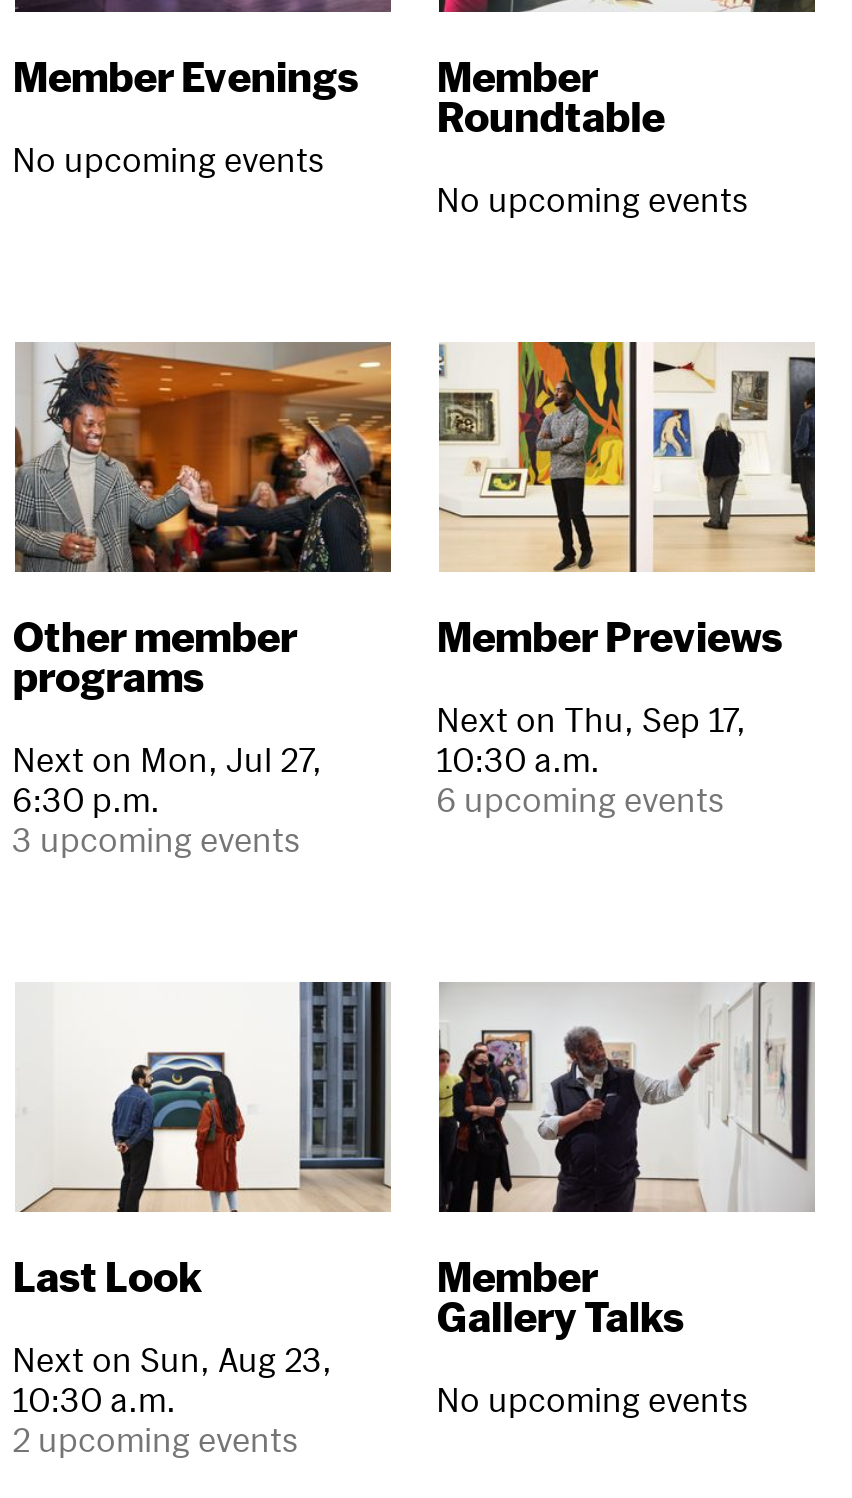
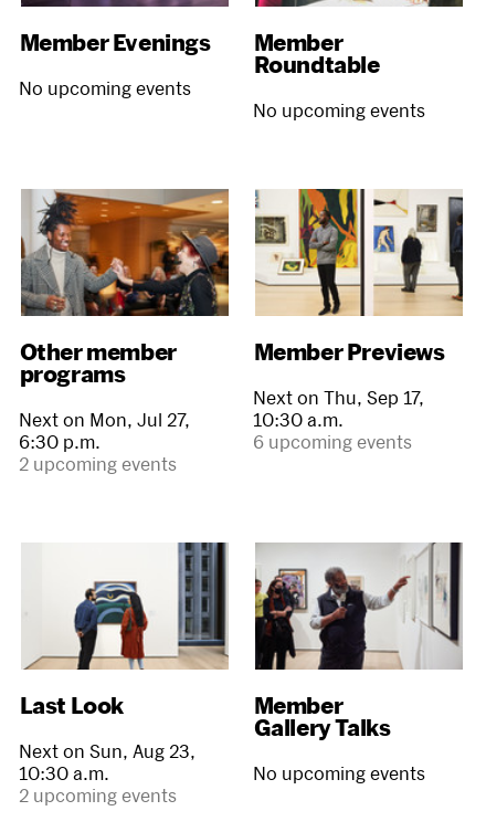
[12,820,300,858] 3 upcoming events -> [19,453,177,474] 2 upcoming events

